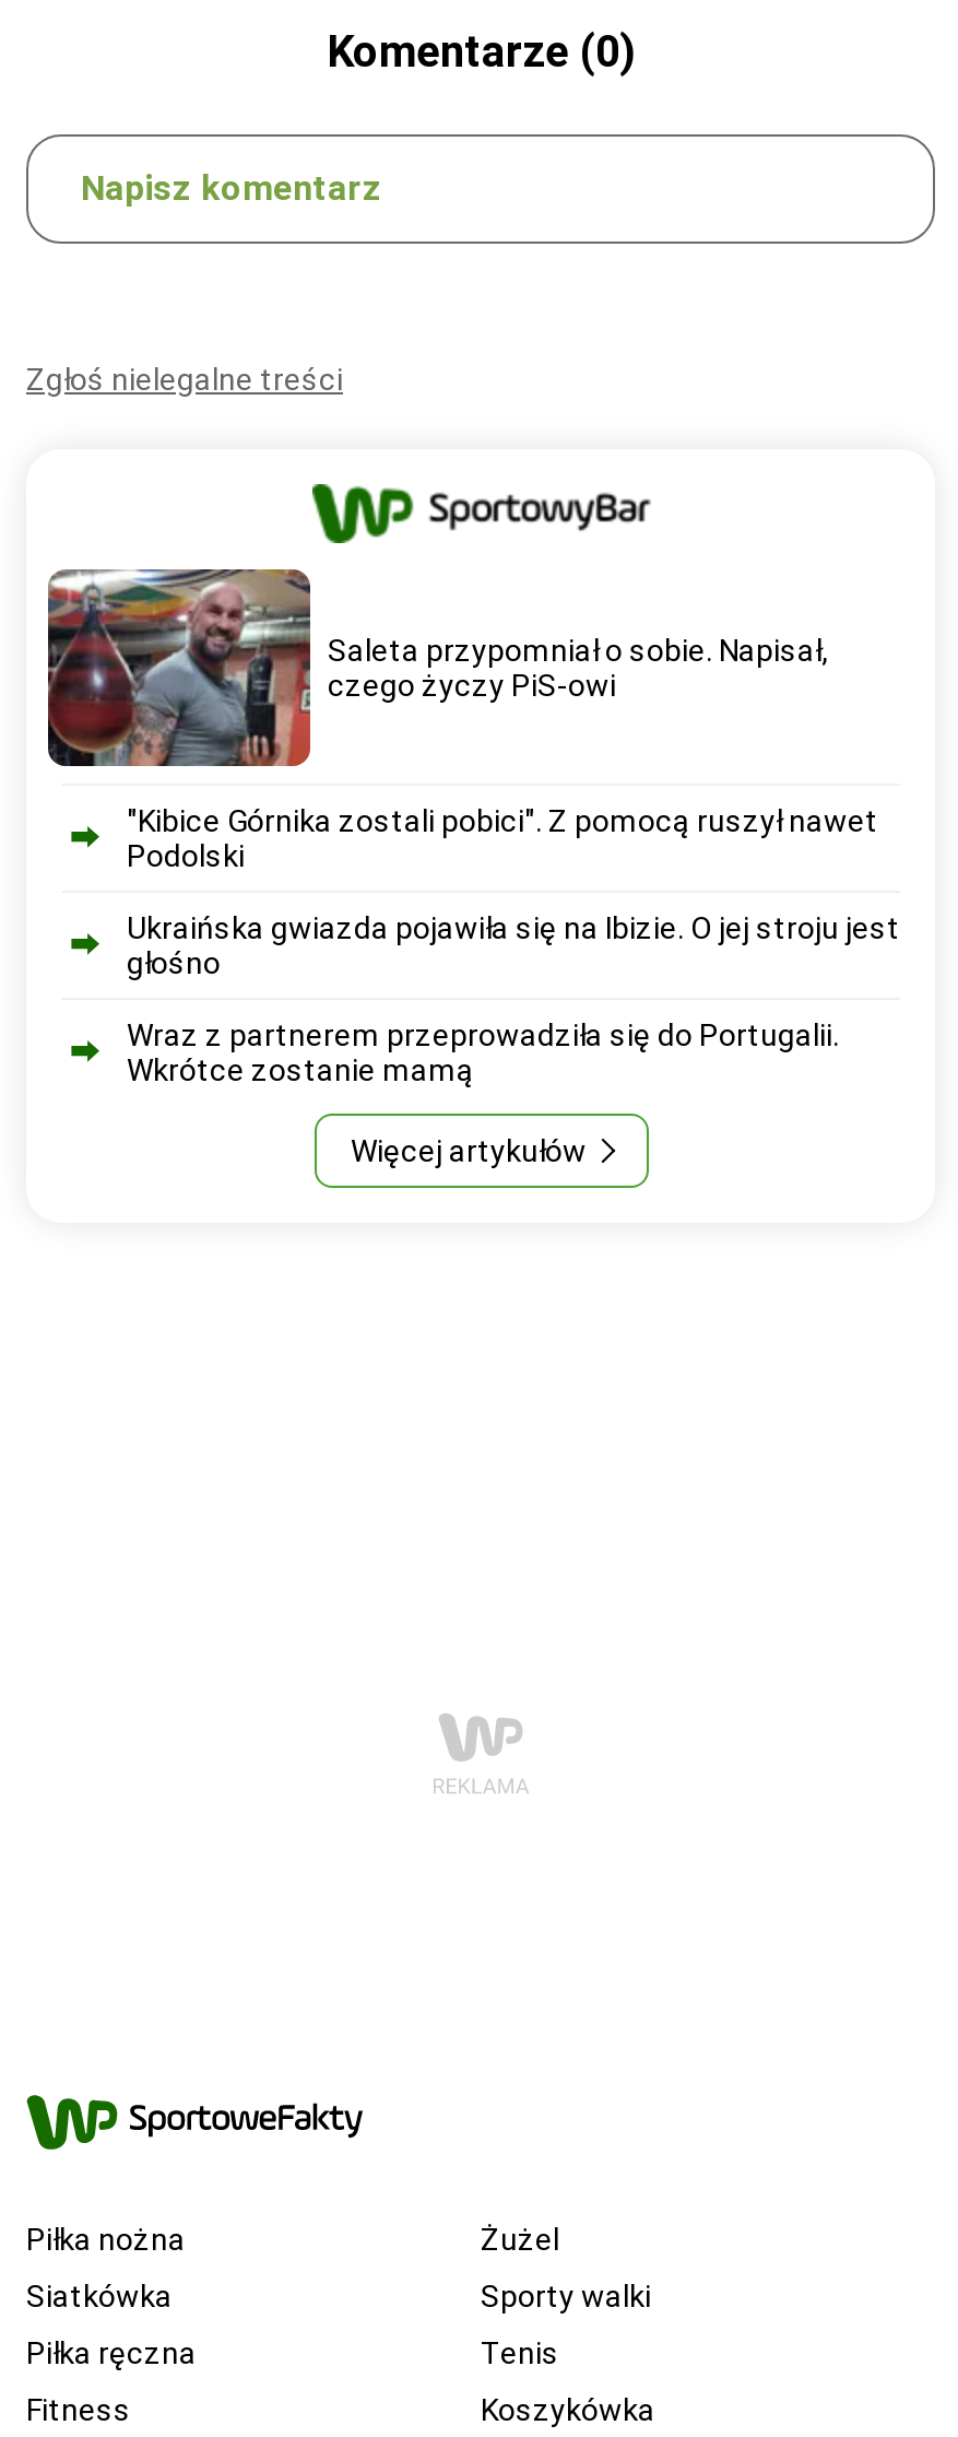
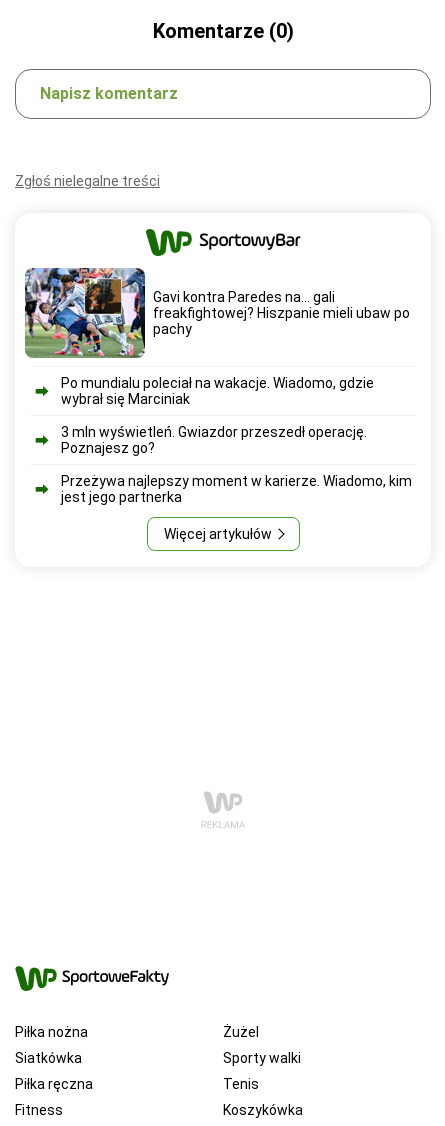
[46,567,828,768] [image] | Saleta przypomniał o sobie. Napisał, | czego życzy PiS-owi -> [24,267,410,359] [image] | Gavi kontra Paredes na... gali | freakfightowej? Hiszpanie mieli ubaw po | pachy
[127,803,878,873] "Kibice Górnika zostali pobici". Z pomocą ruszył nawet | Podolski -> [61,375,374,407] Po mundialu poleciał na wakacje. Wiadomo, gdzie | wybrał się Marciniak
[127,910,900,980] Ukraińska gwiazda pojawiła się na Ibizie. O jej stroju jest | głośno -> [61,424,367,456] 3 mln wyświetleń. Gwiazdor przeszedł operację. | Poznajesz go?
[127,1017,839,1087] Wraz z partnerem przeprowadziła się do Portugalii. | Wkrótce zostanie mamą -> [61,473,412,505] Przeżywa najlepszy moment w karierze. Wiadomo, kim | jest jego partnerka

